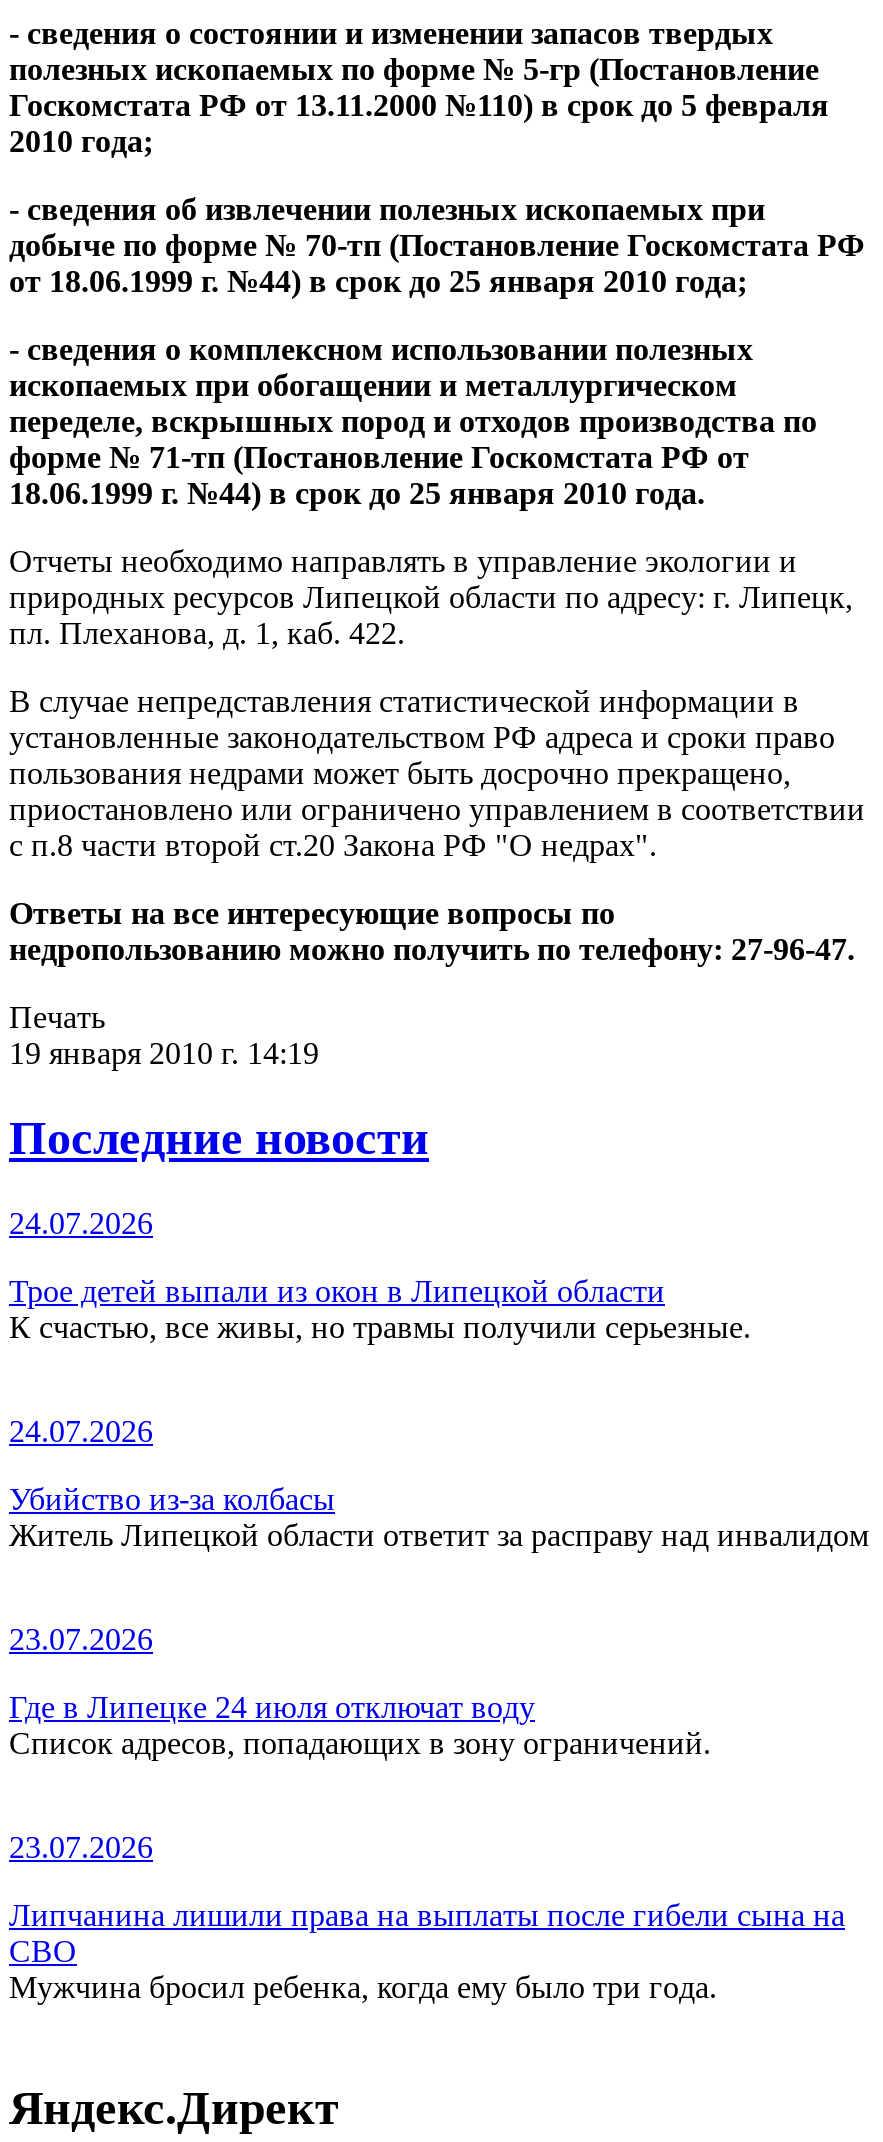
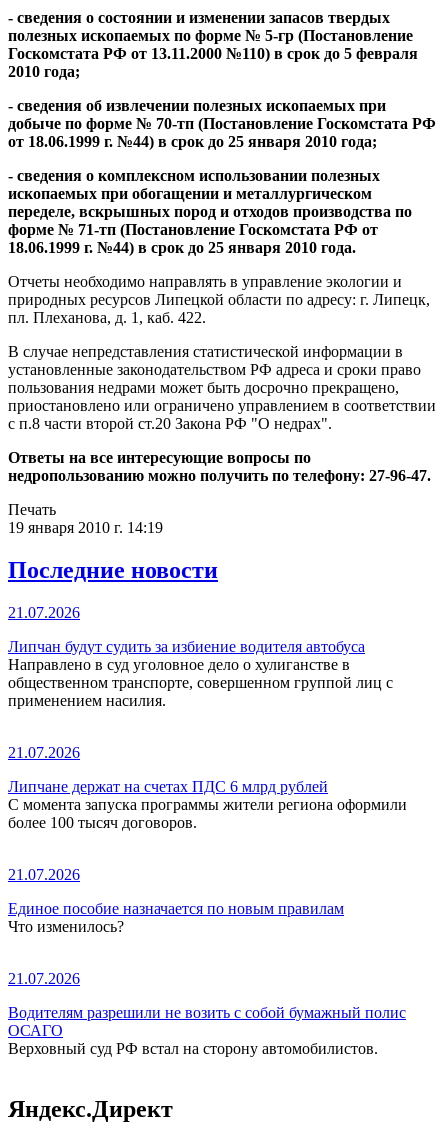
[9,1205,153,1239] 24.07.2026 -> [8,604,80,621] 21.07.2026
[9,1273,751,1343] Трое детей выпали из окон в Липецкой области | К счастью, все живы, но травмы получили серьезные. -> [8,638,393,709] Липчан будут судить за избиение водителя автобуса | Направлено в суд уголовное дело о хулиганстве в | общественном транспорте, совершенном группой лиц с | применением насилия.
[9,1413,153,1447] 24.07.2026 -> [8,744,80,761] 21.07.2026
[9,1481,869,1551] Убийство из-за колбасы | Житель Липецкой области ответит за расправу над инвалидом -> [8,778,407,831] Липчане держат на счетах ПДС 6 млрд рублей | С момента запуска программы жители региона оформили | более 100 тысяч договоров.
[9,1621,153,1655] 23.07.2026 -> [8,866,80,883] 21.07.2026
[9,1689,711,1759] Где в Липецке 24 июля отключат воду | Список адресов, попадающих в зону ограничений. -> [8,900,344,935] Единое пособие назначается по новым правилам | Что изменилось?
[9,1829,153,1863] 23.07.2026 -> [8,970,80,987] 21.07.2026
[9,1897,845,2003] Липчанина лишили права на выплаты после гибели сына на | СВО | Мужчина бросил ребенка, когда ему было три года. -> [8,1004,406,1057] Водителям разрешили не возить с собой бумажный полис | ОСАГО | Верховный суд РФ встал на сторону автомобилистов.

